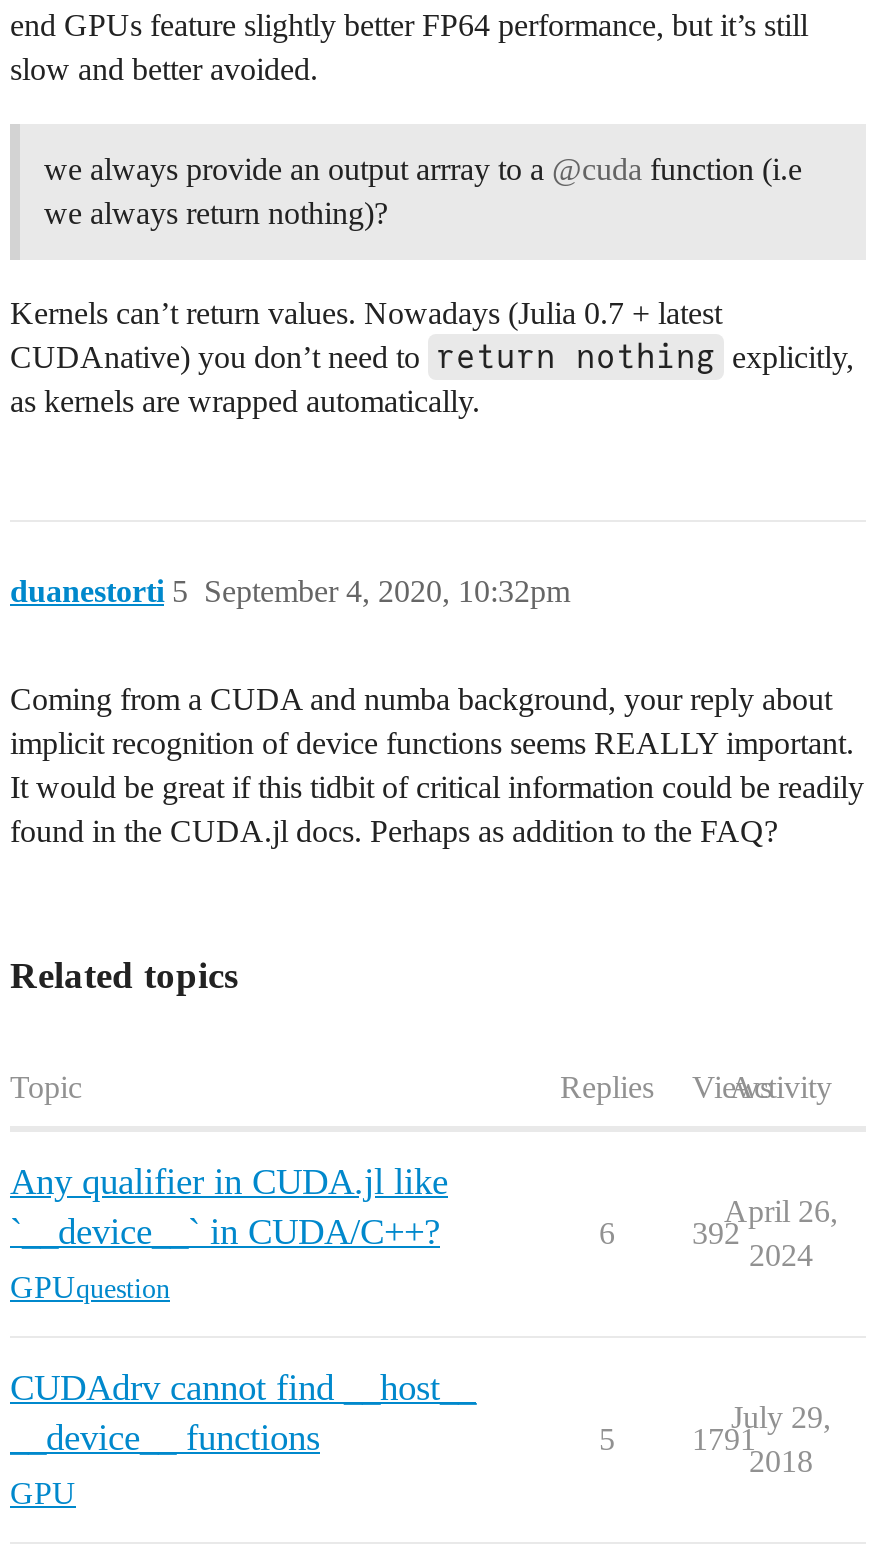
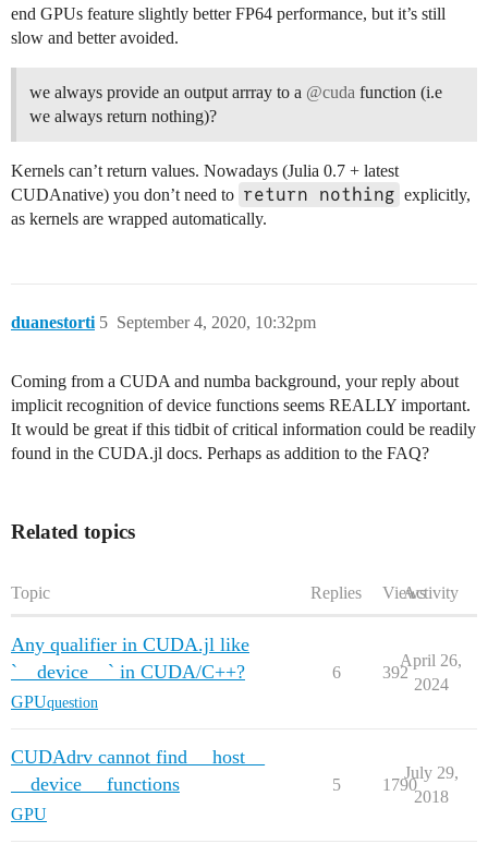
[692,1422,756,1456] 1791 -> [382,775,417,794] 1790

